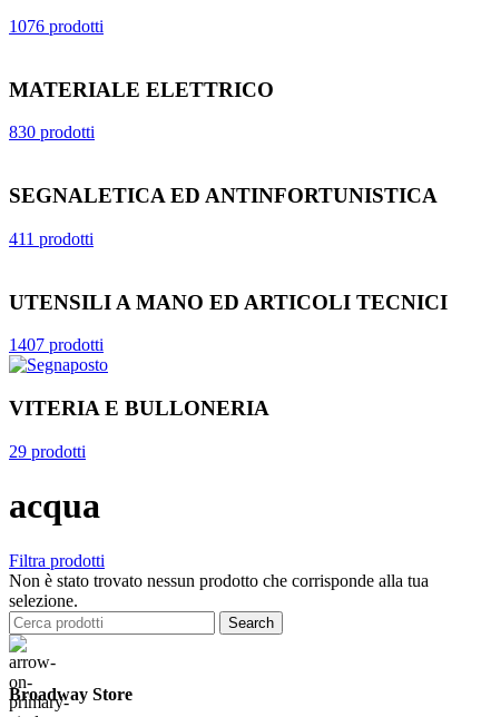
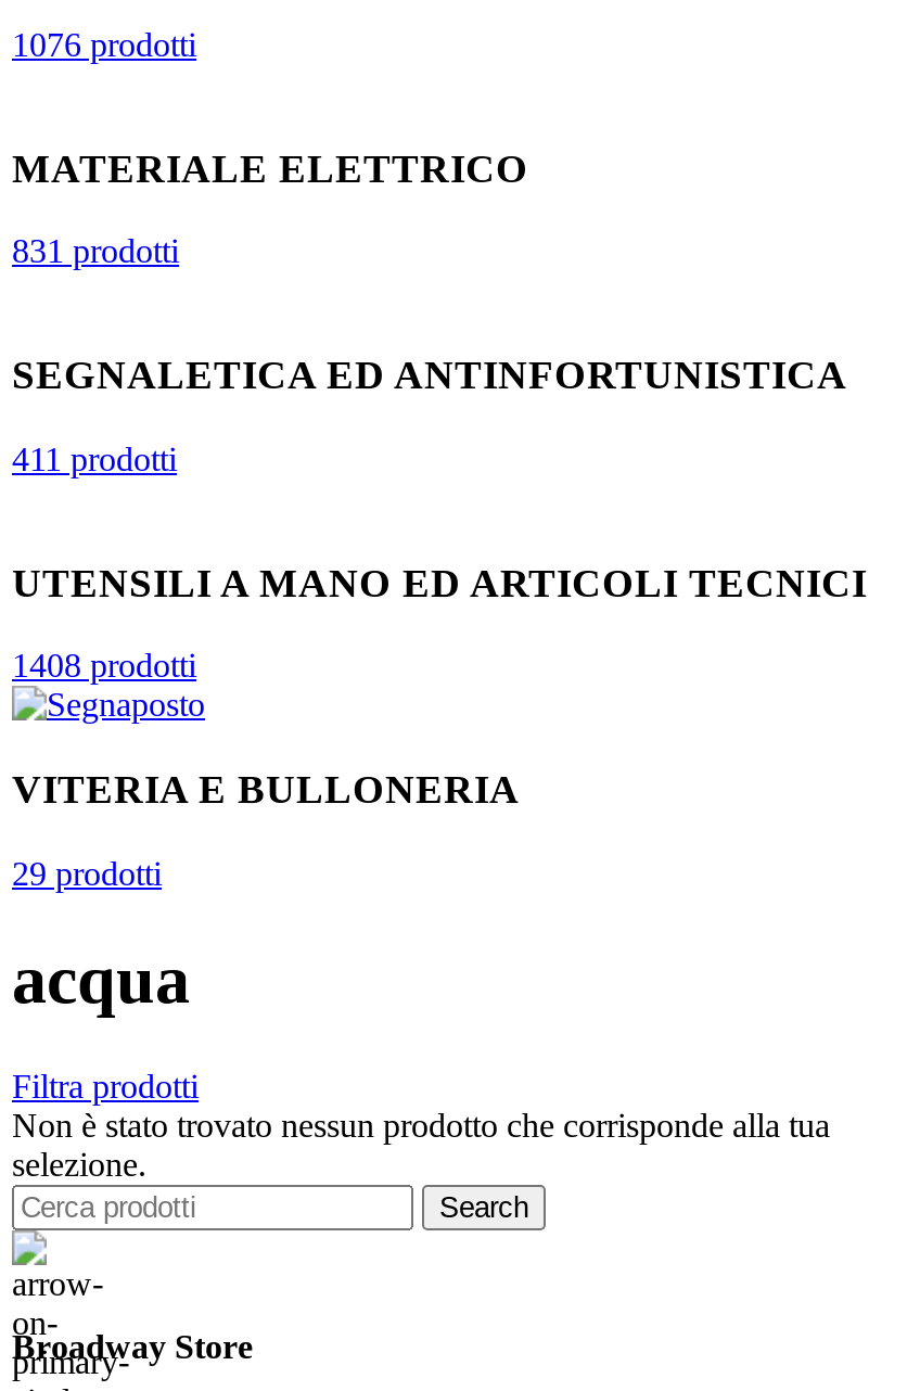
[9,123,95,142] 830 prodotti -> [12,233,179,270] 831 prodotti
[9,335,104,354] 1407 prodotti -> [12,647,196,684] 1408 prodotti

